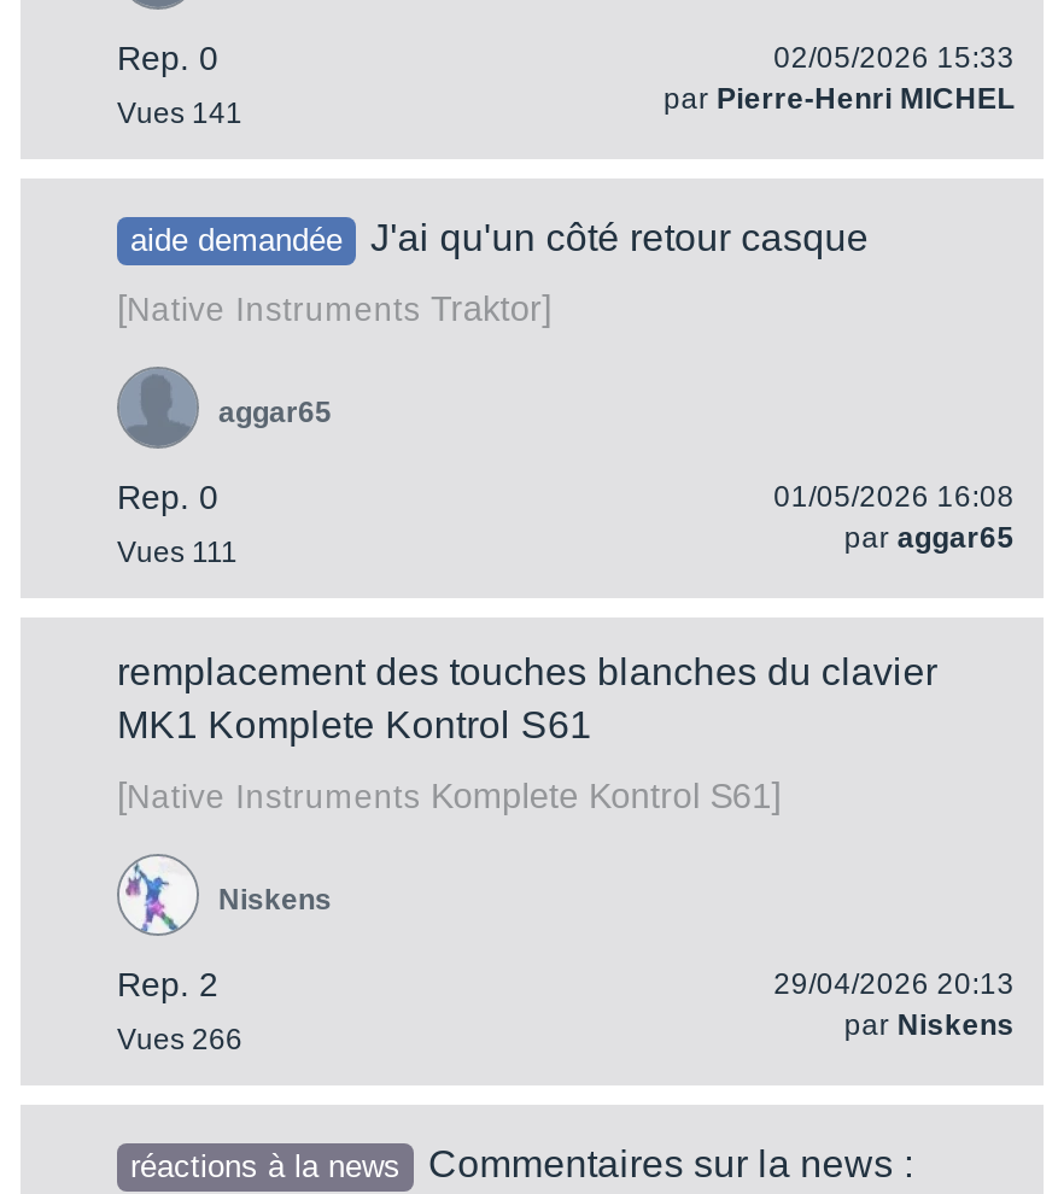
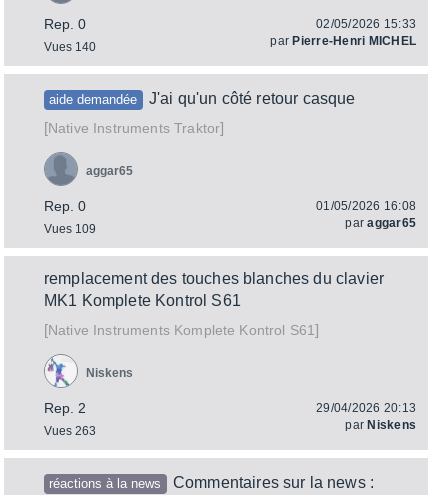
[117,96,242,130] Vues 141 -> [44,40,96,54] Vues 140
[117,535,238,569] Vues 111 -> [44,222,96,236] Vues 109
[117,1023,242,1057] Vues 266 -> [44,424,96,438] Vues 263

